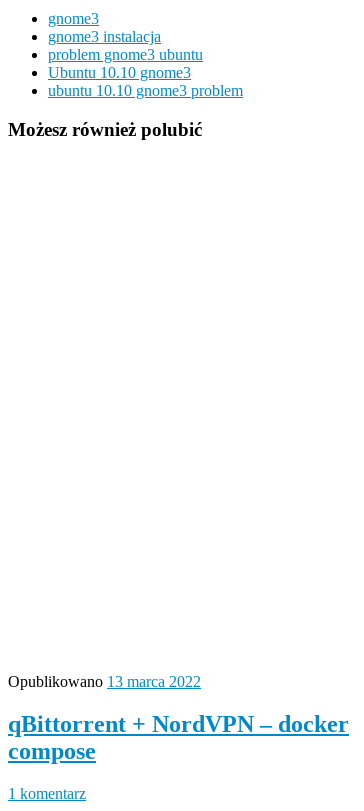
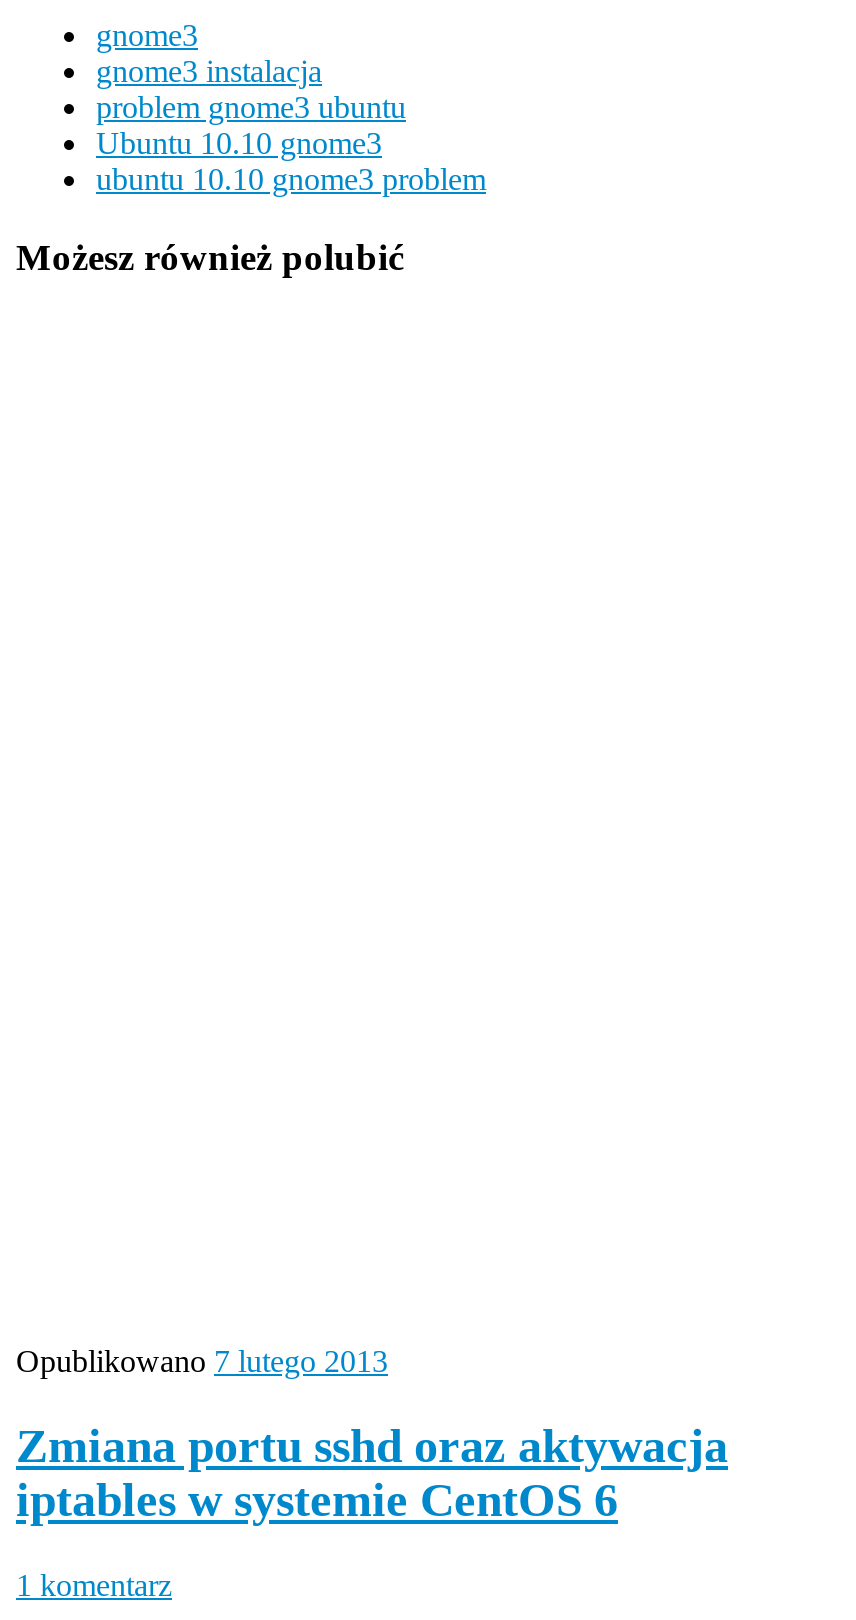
[8,673,201,690] Opublikowano 13 marca 2022 -> [16,1344,388,1378] Opublikowano 7 lutego 2013
[8,711,349,764] qBittorrent + NordVPN – docker | compose -> [16,1420,728,1526] Zmiana portu sshd oraz aktywacja | iptables w systemie CentOS 6

